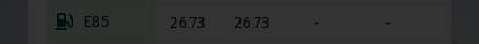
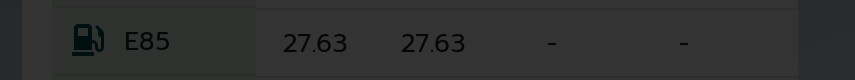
[170,12,205,33] 26.73 -> [283,23,347,61] 27.63
[234,12,270,33] 26.73 -> [401,23,465,61] 27.63

